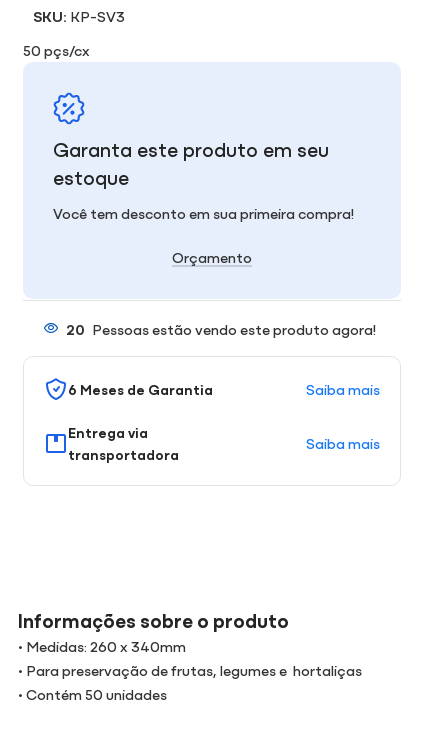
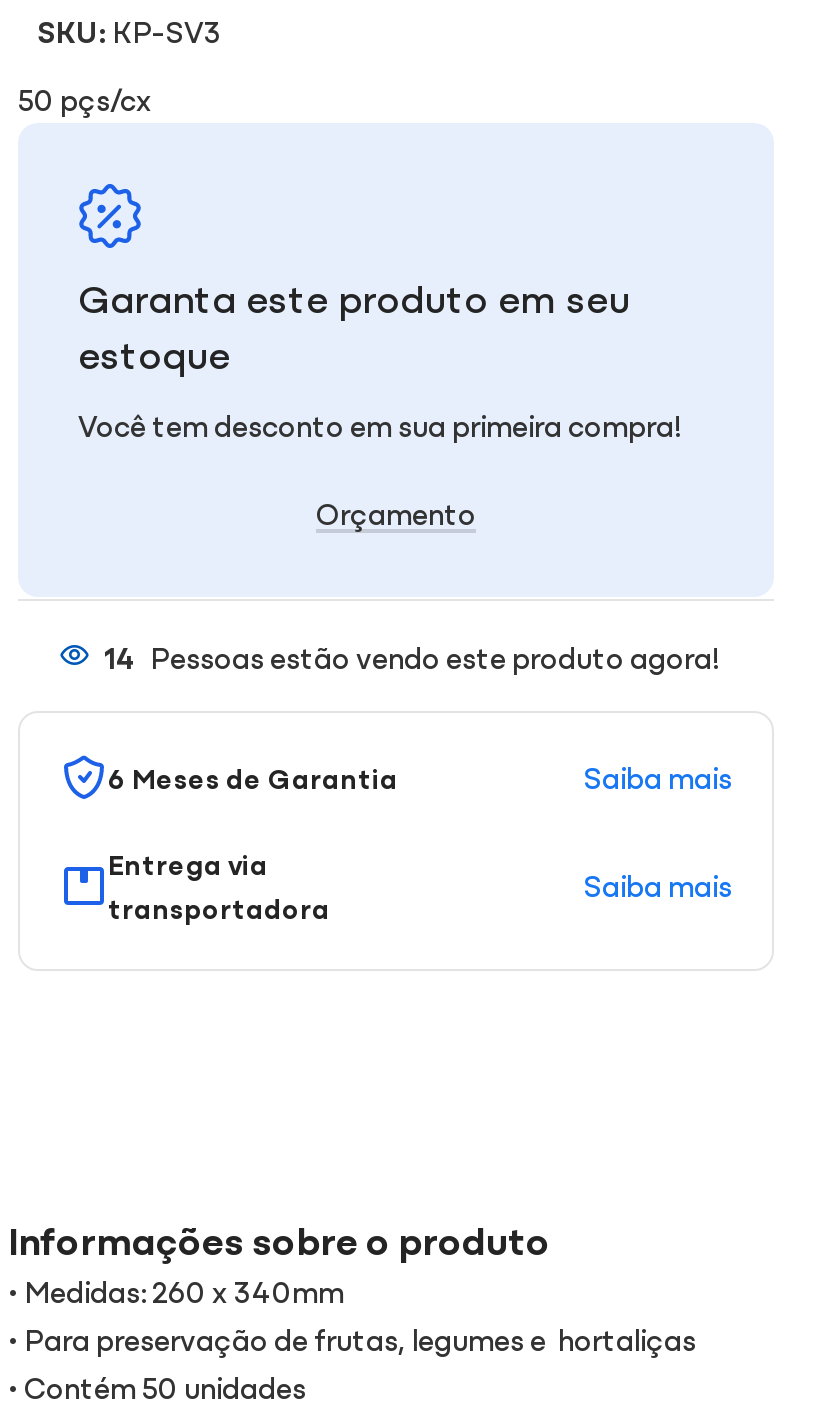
[66,318,376,339] 20 Pessoas estão vendo este produto agora! -> [104,635,718,677] 14 Pessoas estão vendo este produto agora!

